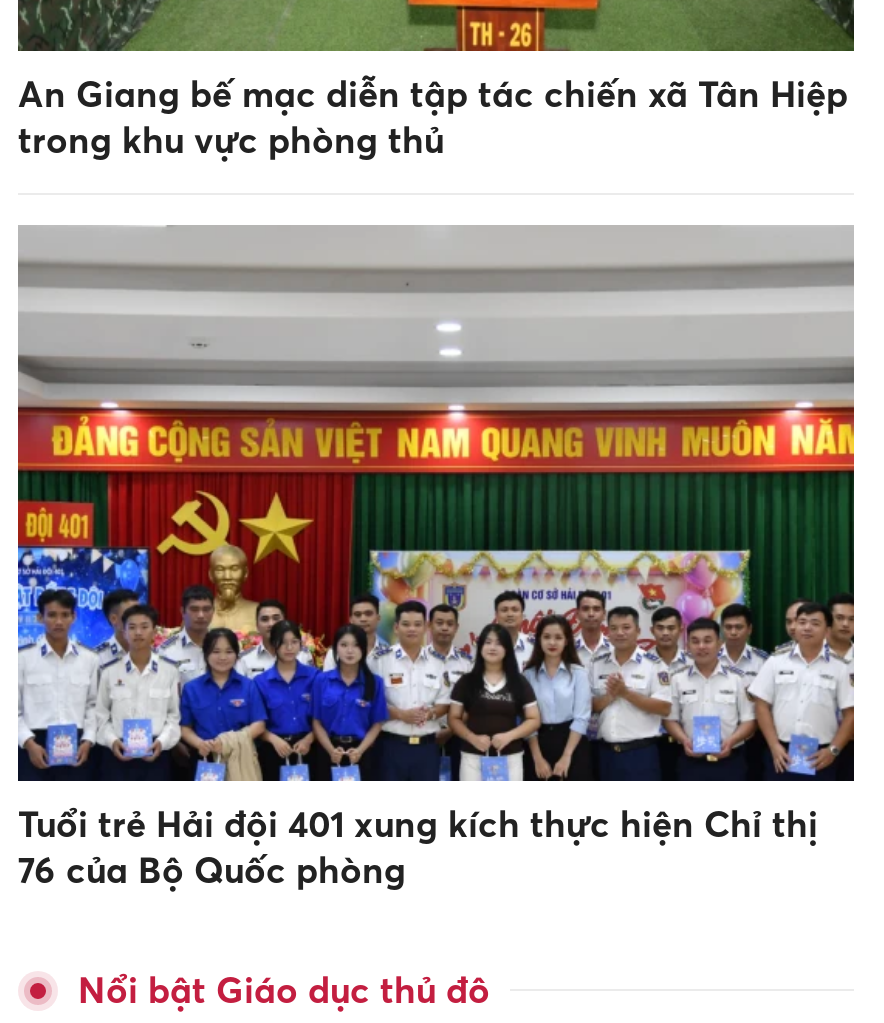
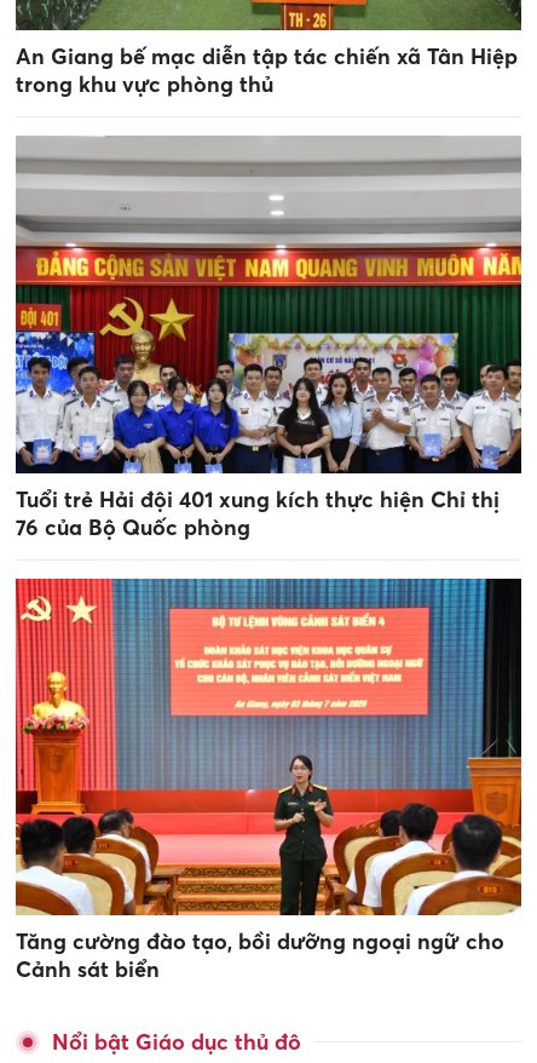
none -> [15,578,522,982] [image] | Tăng cường đào tạo, bồi dưỡng ngoại ngữ cho | Cảnh sát biển

